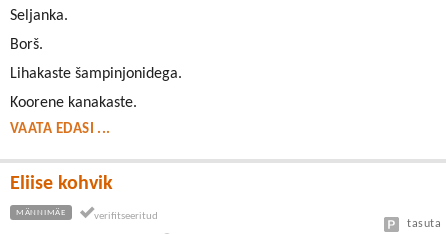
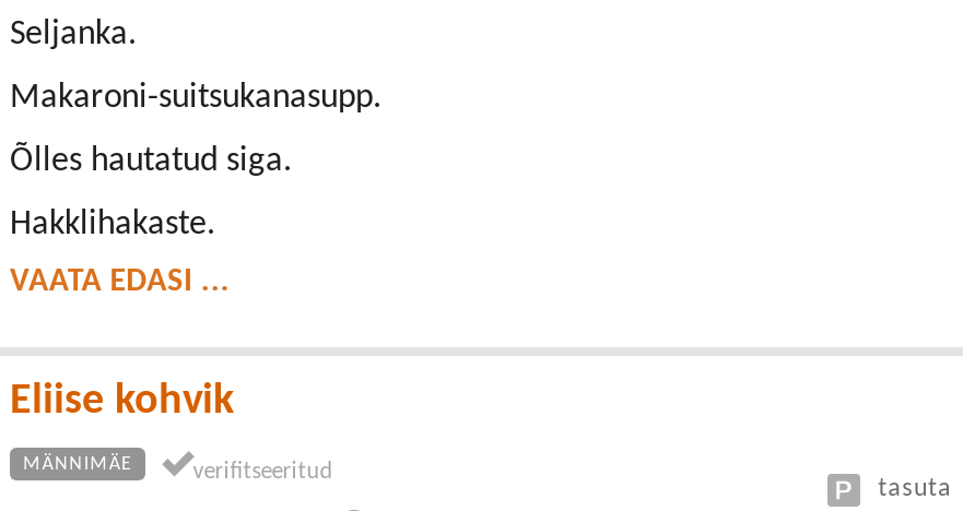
[10,37,43,53] Borš. -> [10,81,381,116] Makaroni-suitsukanasupp.
[10,66,182,82] Lihakaste šampinjonidega. -> [10,145,292,180] Õlles hautatud siga.
[10,95,137,111] Koorene kanakaste. -> [10,208,215,243] Hakklihakaste.

